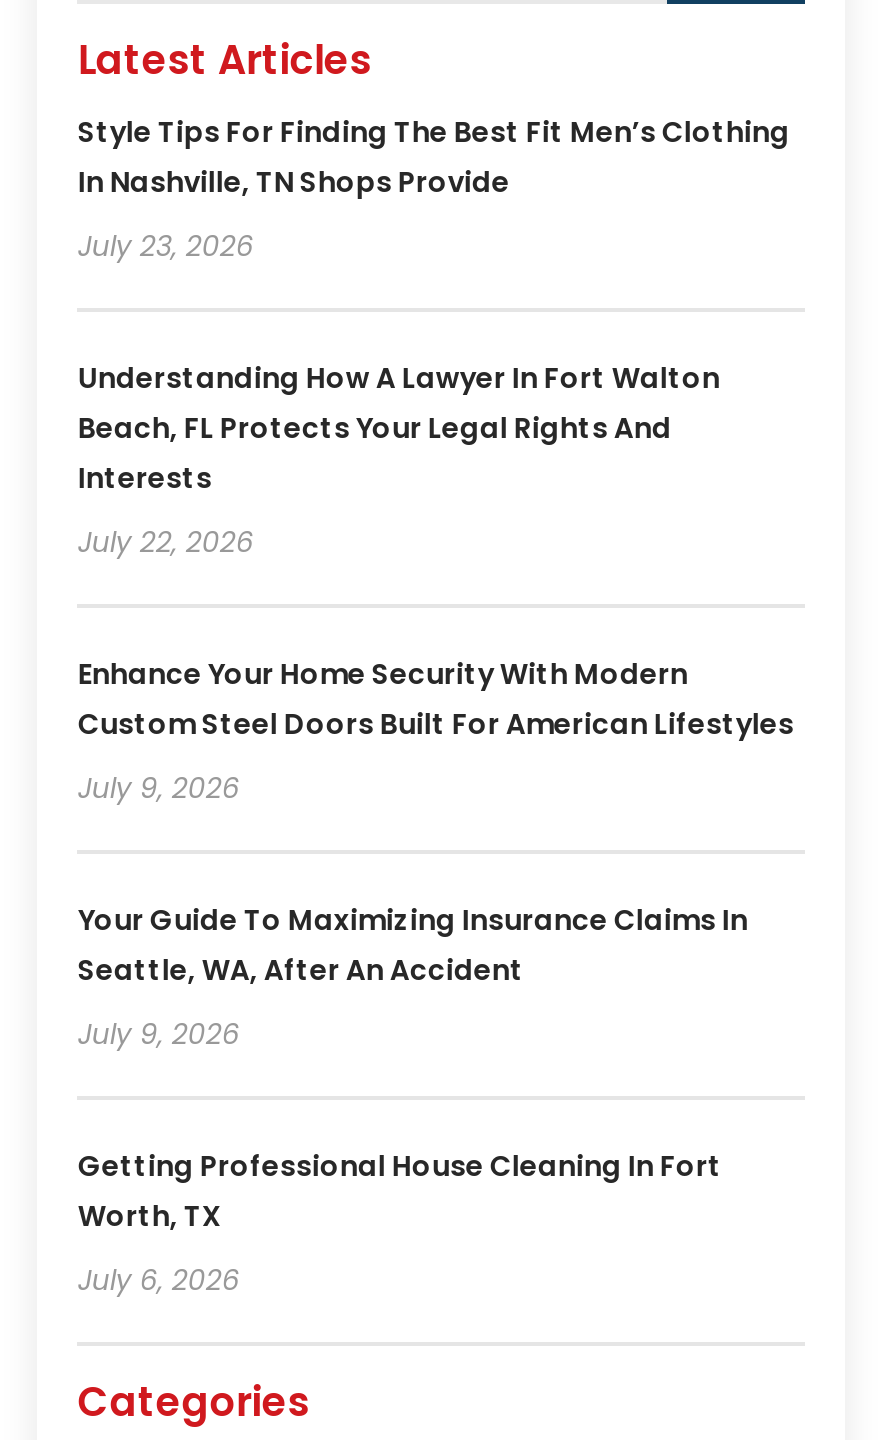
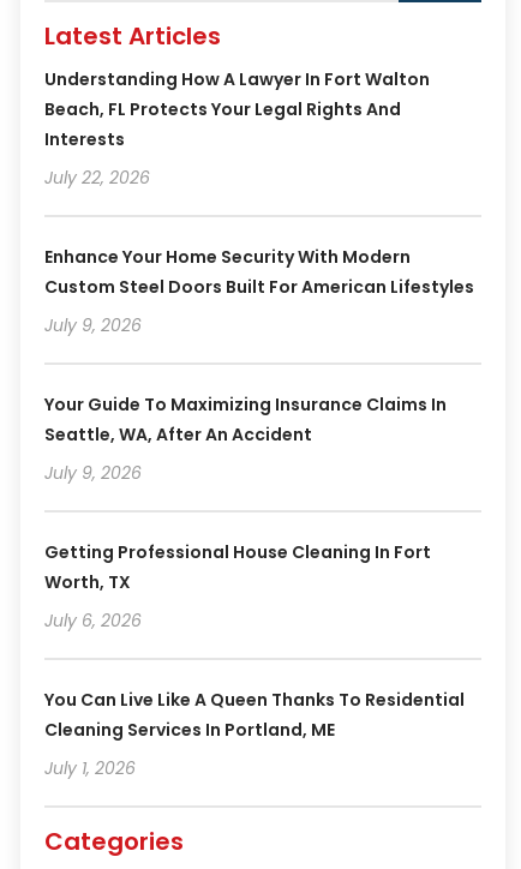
[78,111,790,265] Style Tips For Finding The Best Fit Men’s Clothing | In Nashville, TN Shops Provide | July 23, 2026 -> none
moved [78,357,794,1299] -> [45,68,475,633]: Understanding How A Lawyer In Fort Walton | Beach, FL Protects Your Legal Rights And | Interests | ... | Worth, TX | July 6, 2026
none -> [45,688,465,781] You Can Live Like A Queen Thanks To Residential | Cleaning Services In Portland, ME | July 1, 2026

